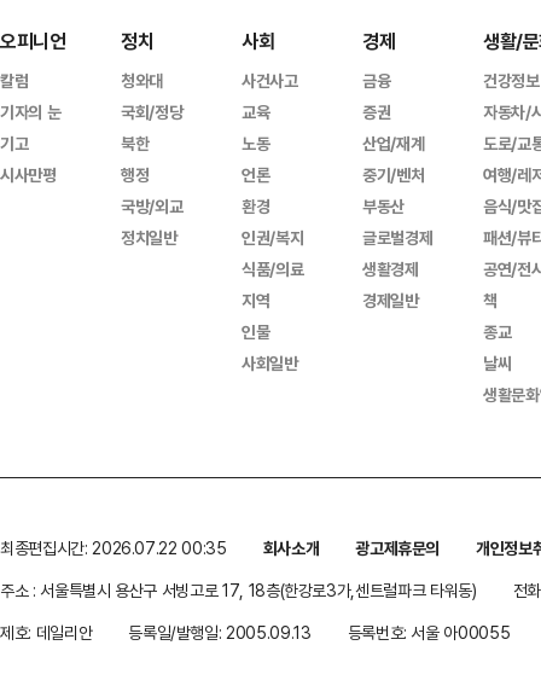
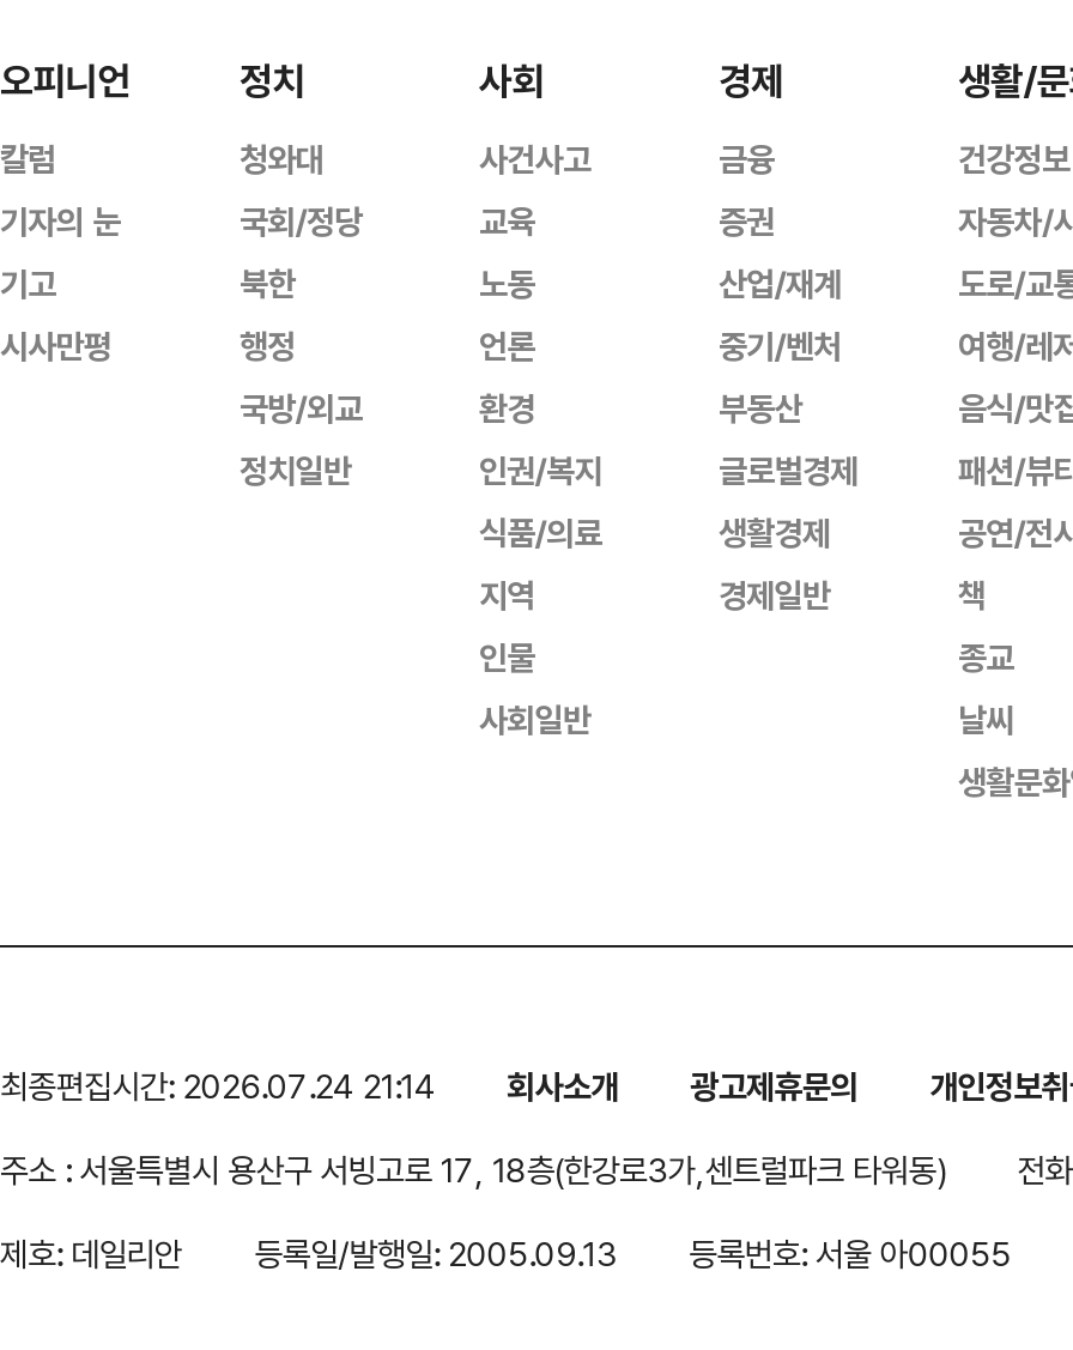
[0,536,227,559] 최종편집시간: 2026.07.22 00:35 -> [0,1063,435,1108] 최종편집시간: 2026.07.24 21:14

